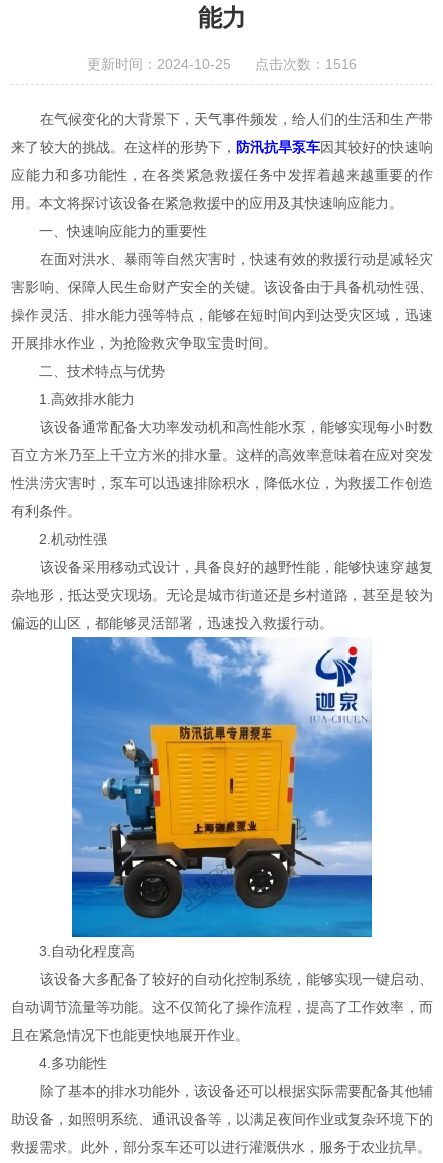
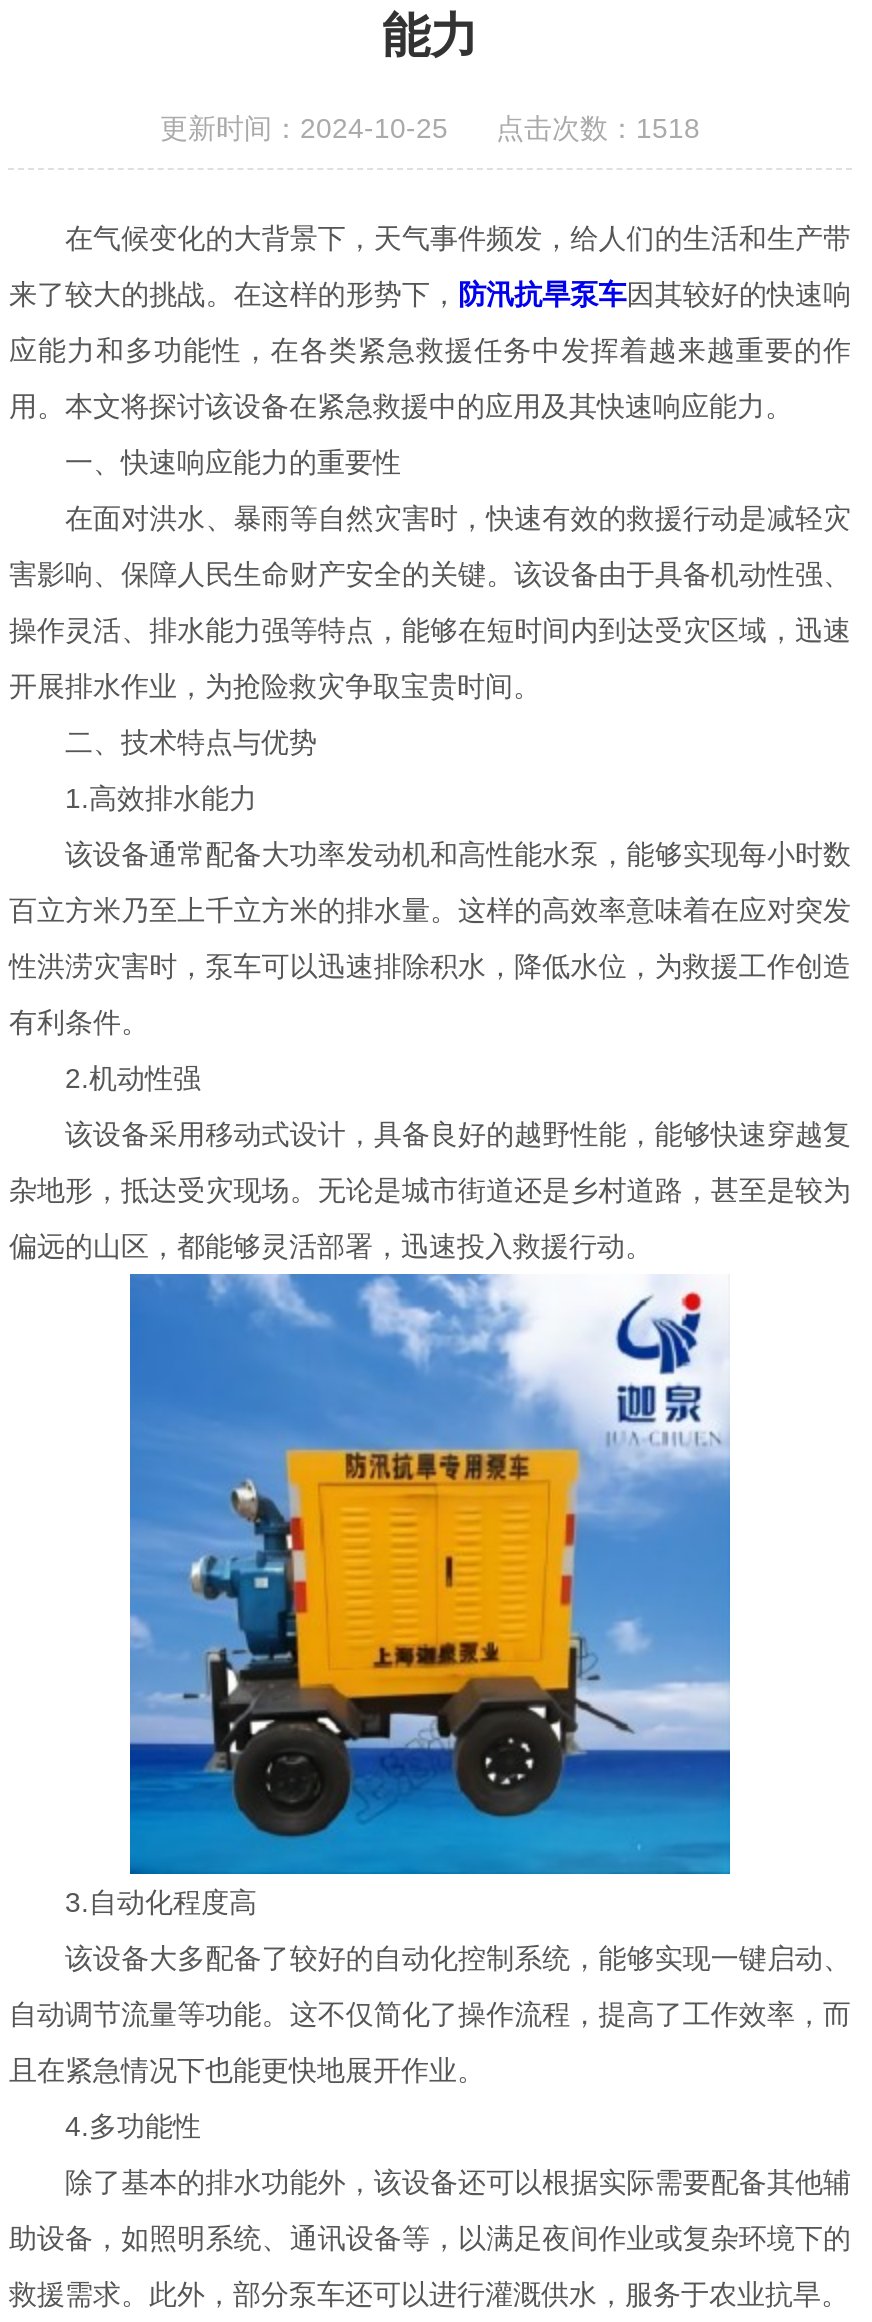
[87,56,357,72] 更新时间：2024-10-25 点击次数：1516 -> [160,112,700,144] 更新时间：2024-10-25 点击次数：1518

